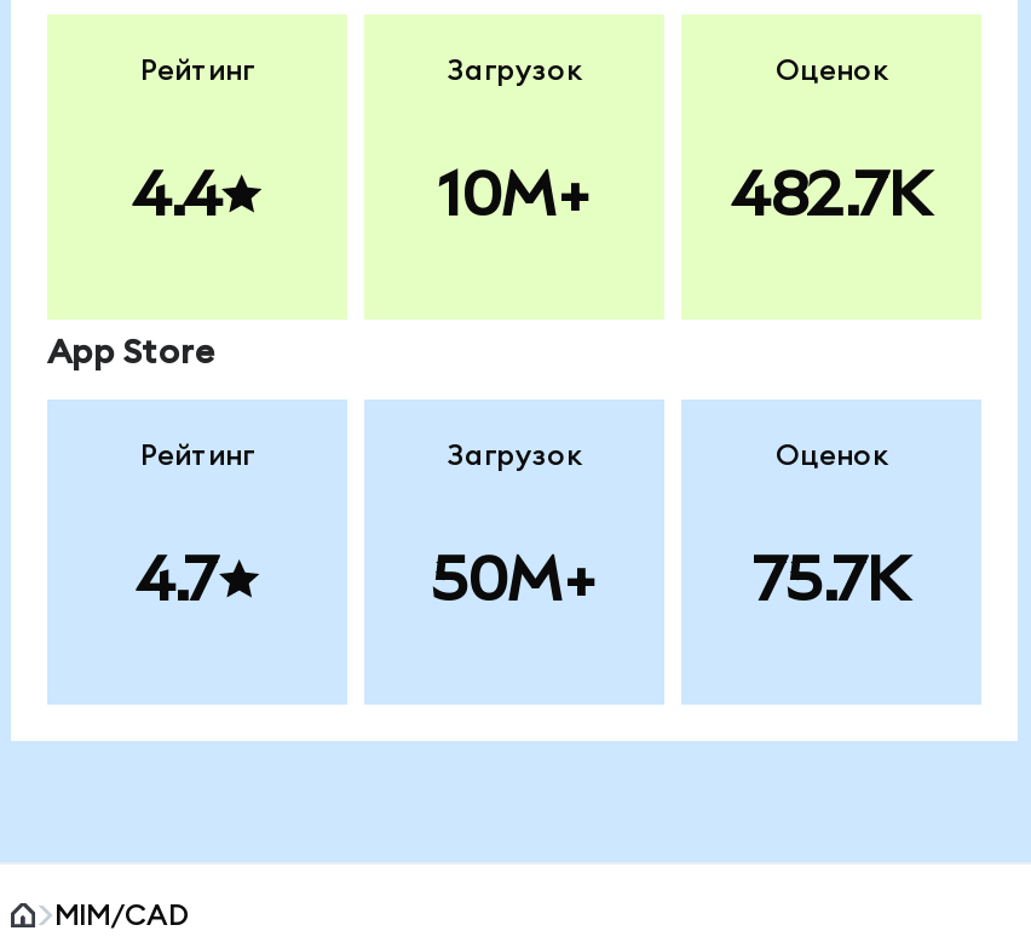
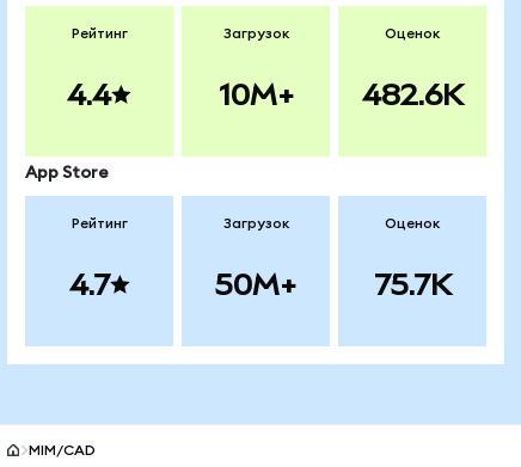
[731,160,932,228] 482.7K -> [361,78,463,111] 482.6K

